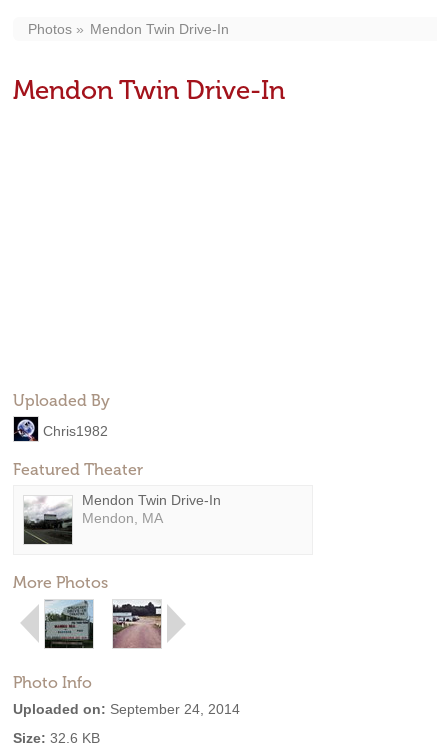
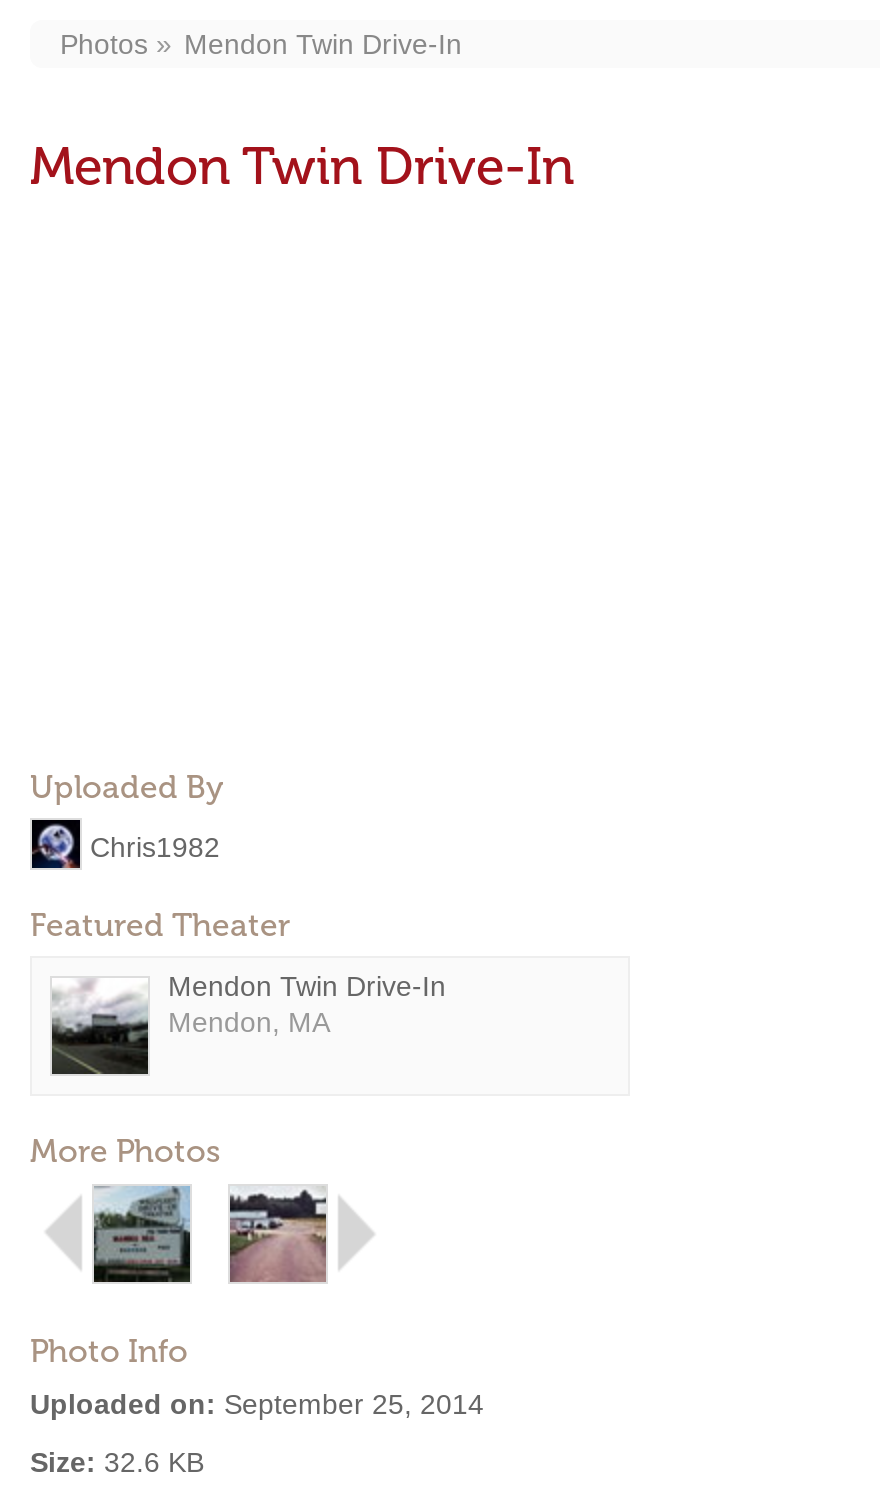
[13,701,240,717] Uploaded on: September 24, 2014 -> [30,1388,484,1420] Uploaded on: September 25, 2014

